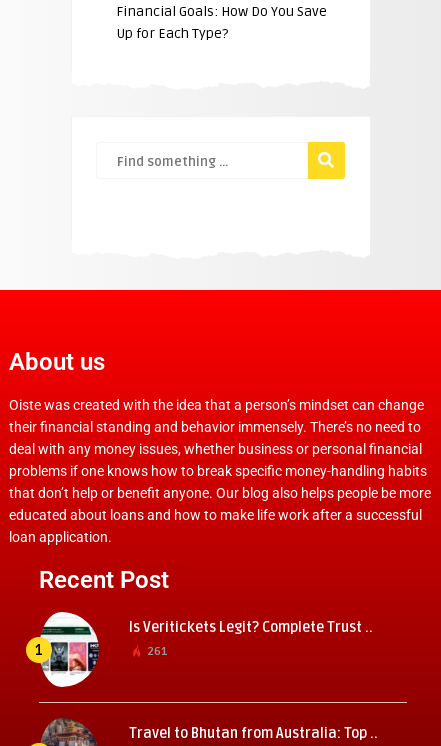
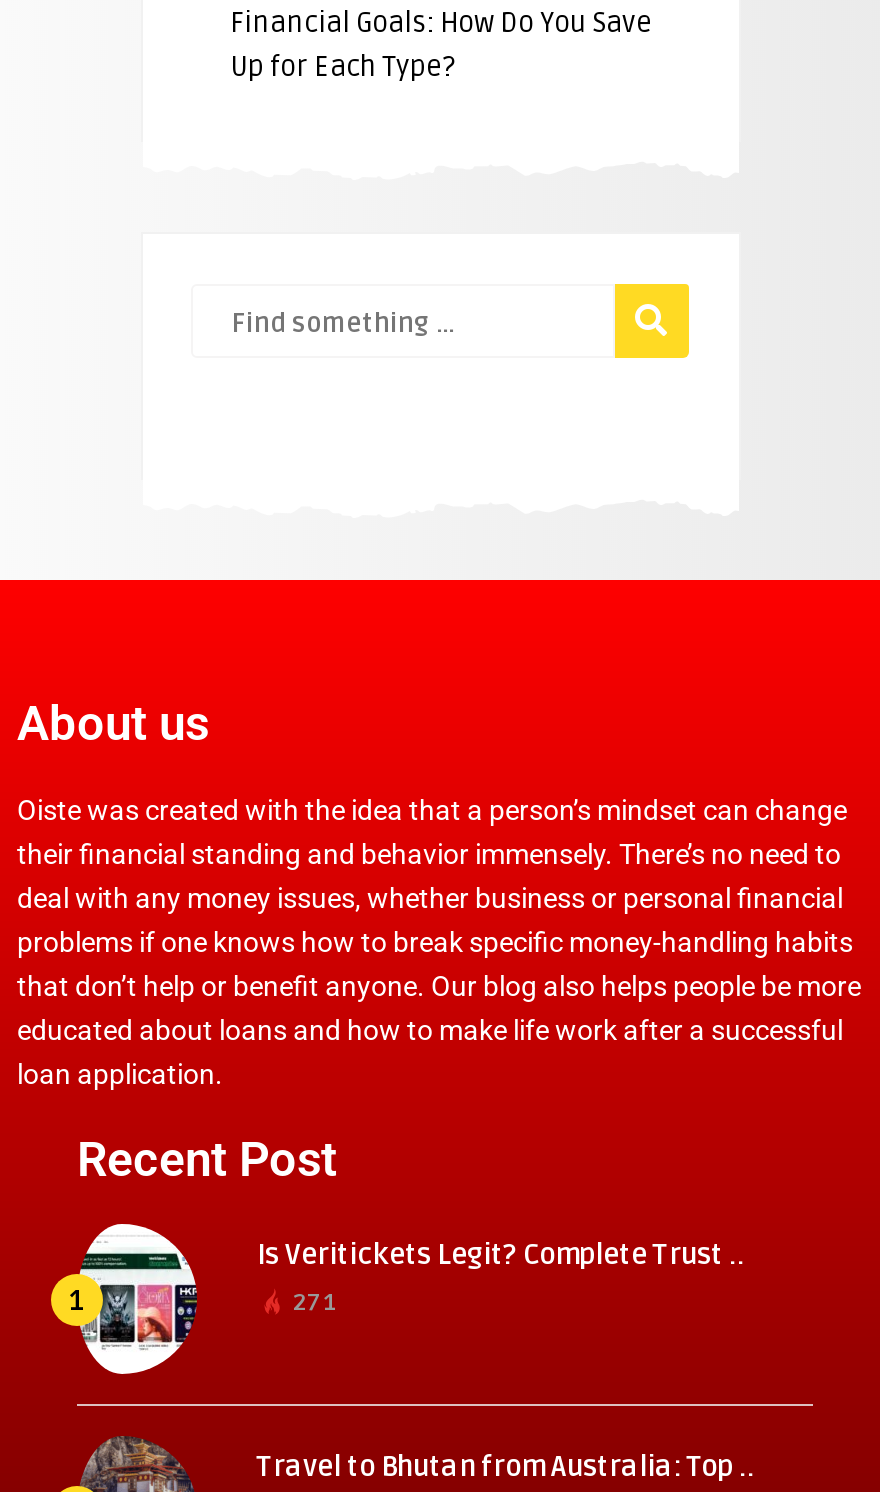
[147,644,168,659] 261 -> [293,1289,337,1319] 271

